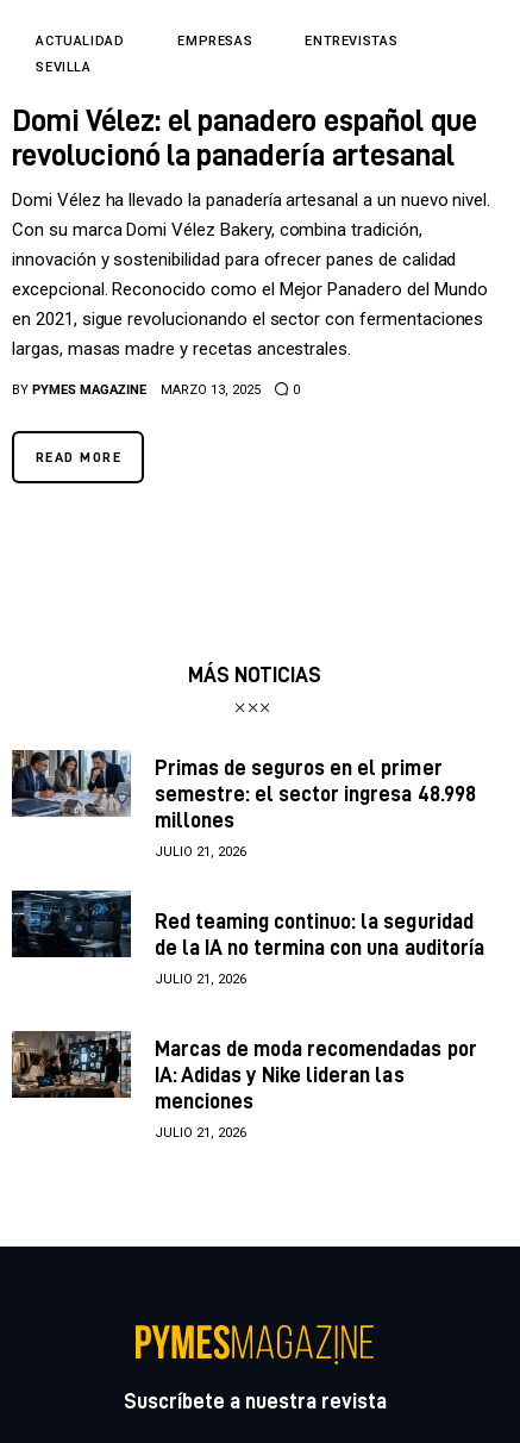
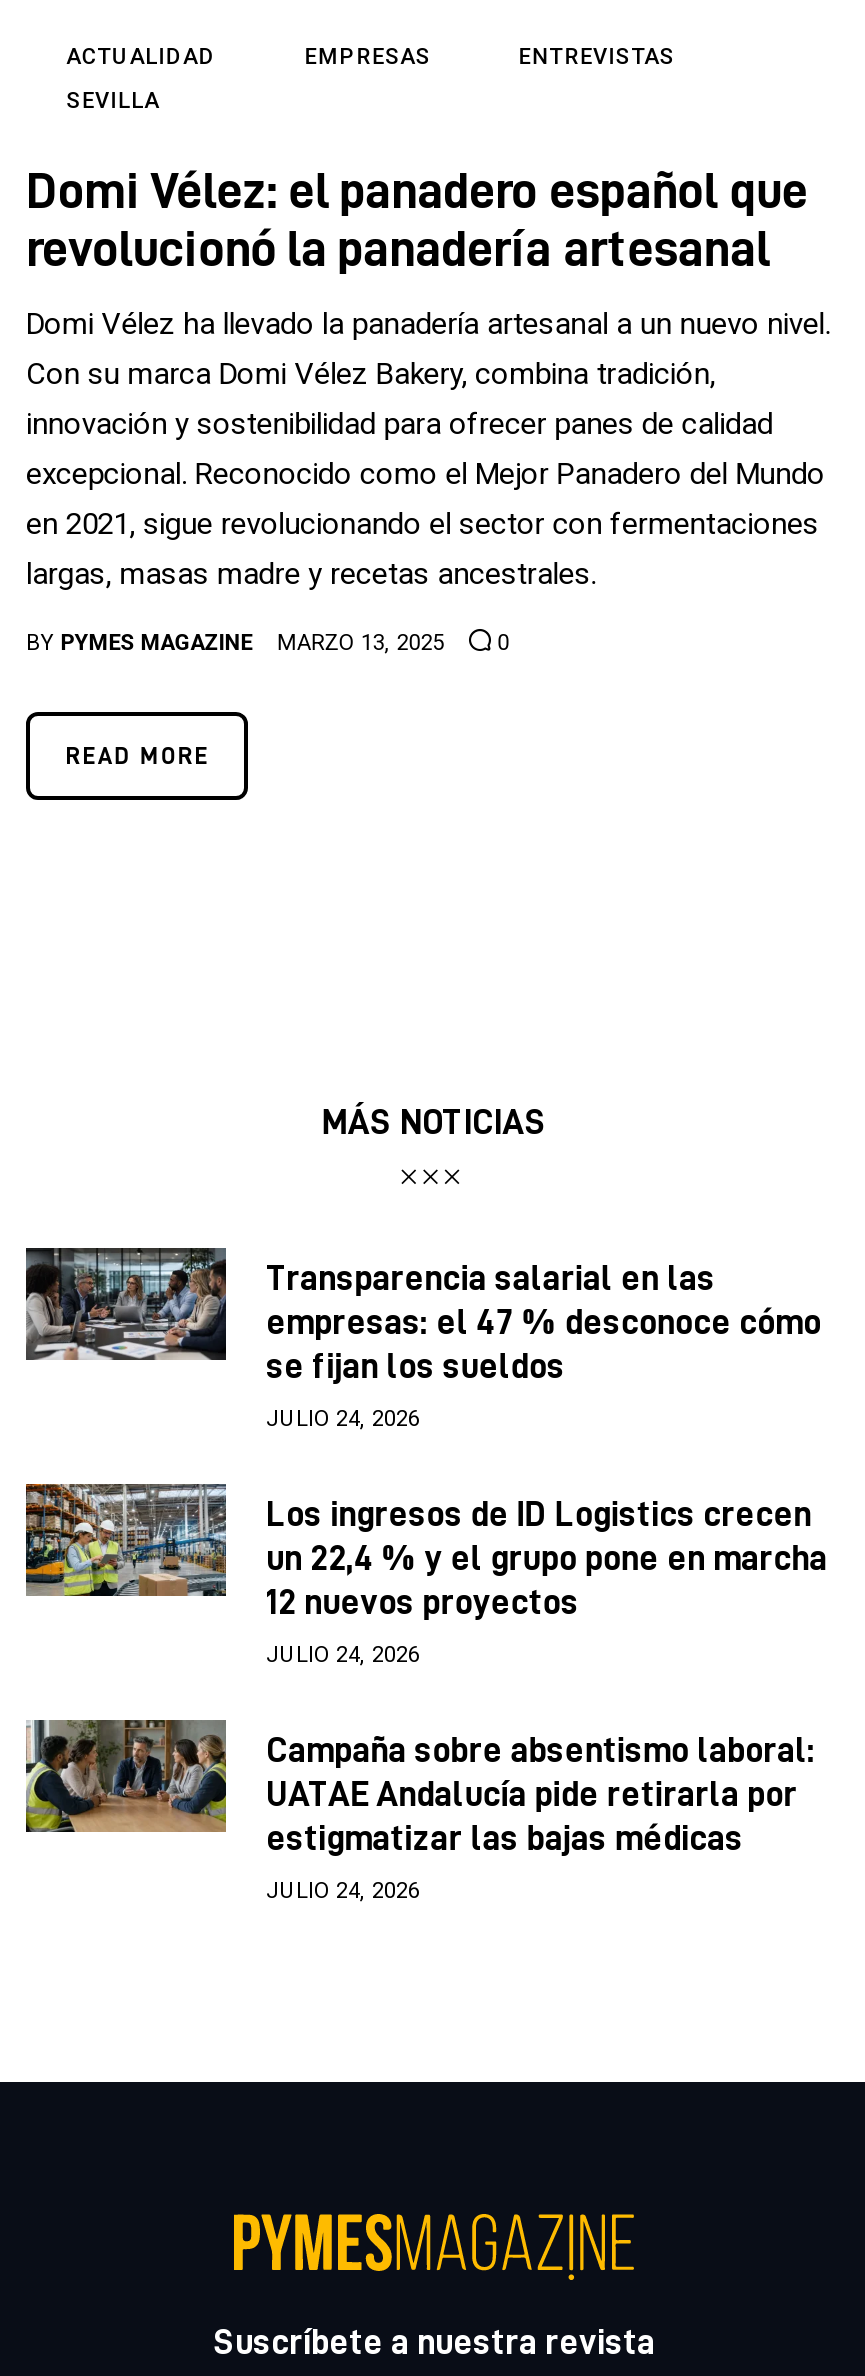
[12,749,475,831] [image] | Primas de seguros en el primer | semestre: el sector ingresa 48.998 | millones -> [26,1246,821,1385] [image] | Transparencia salarial en las | empresas: el 47 % desconoce cómo | se fijan los sueldos
[155,844,246,860] JULIO 21, 2026 -> [266,1406,420,1432] JULIO 24, 2026
[11,889,484,959] [image] | Red teaming continuo: la seguridad | de la IA no termina con una auditoría -> [24,1482,827,1621] [image] | Los ingresos de ID Logistics crecen | un 22,4 % y el grupo pone en marcha | 12 nuevos proyectos
[155,972,246,987] JULIO 21, 2026 -> [266,1642,420,1668] JULIO 24, 2026
[12,1031,477,1112] [image] | Marcas de moda recomendadas por | IA: Adidas y Nike lideran las | menciones -> [24,1720,815,1857] [image] | Campaña sobre absentismo laboral: | UATAE Andalucía pide retirarla por | estigmatizar las bajas médicas
[155,1125,246,1141] JULIO 21, 2026 -> [266,1878,420,1904] JULIO 24, 2026

